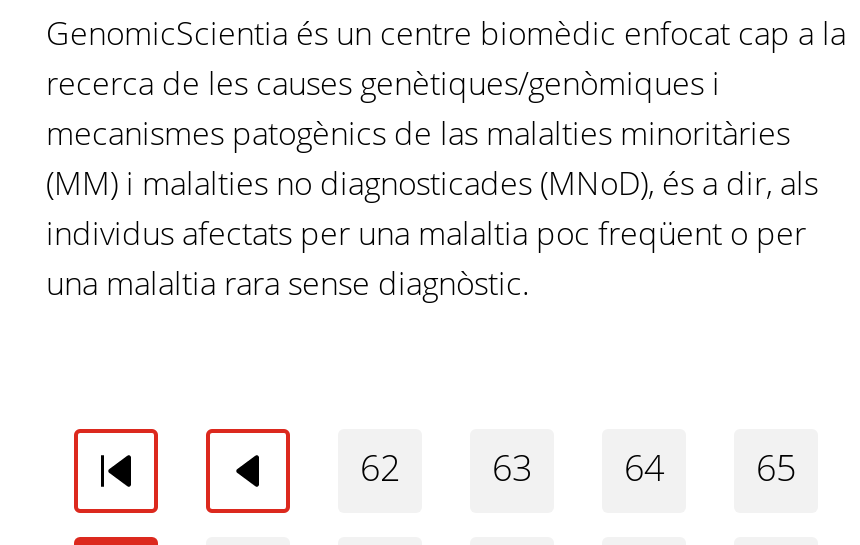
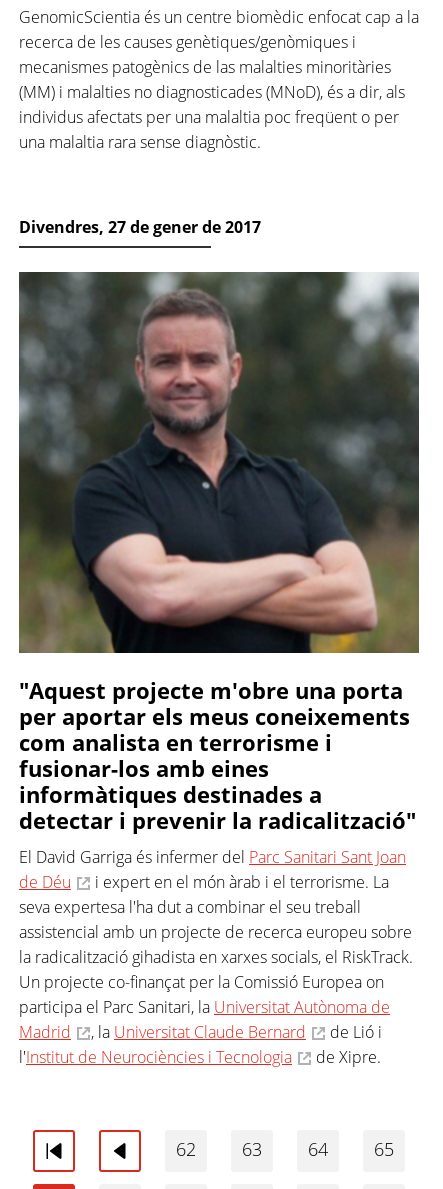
none -> [18,271,420,835] [image] | "Aquest projecte m'obre una porta | per aportar els meus coneixements | com analista en terrorisme i | fusionar-los amb eines | informàtiques destinades a | detectar i prevenir la radicalització"
none -> [19,216,261,238] Divendres, 27 de gener de 2017
none -> [19,846,413,1068] El David Garriga és infermer del Parc Sanitari Sant Joan | de Déu | i expert en el món àrab i el terrorisme. La | seva expertesa l'ha dut a combinar el seu treball | assistencial amb un projecte de recerca europeu sobre | la radicalització gihadista en xarxes socials, el RiskTrack. | Un projecte co-finançat per la Comissió Europea on | participa el Parc Sanitari, la Universitat Autònoma de | Madrid | , la Universitat Claude Bernard | de Lió i | l' Institut de Neurociències i Tecnologia | de Xipre.

